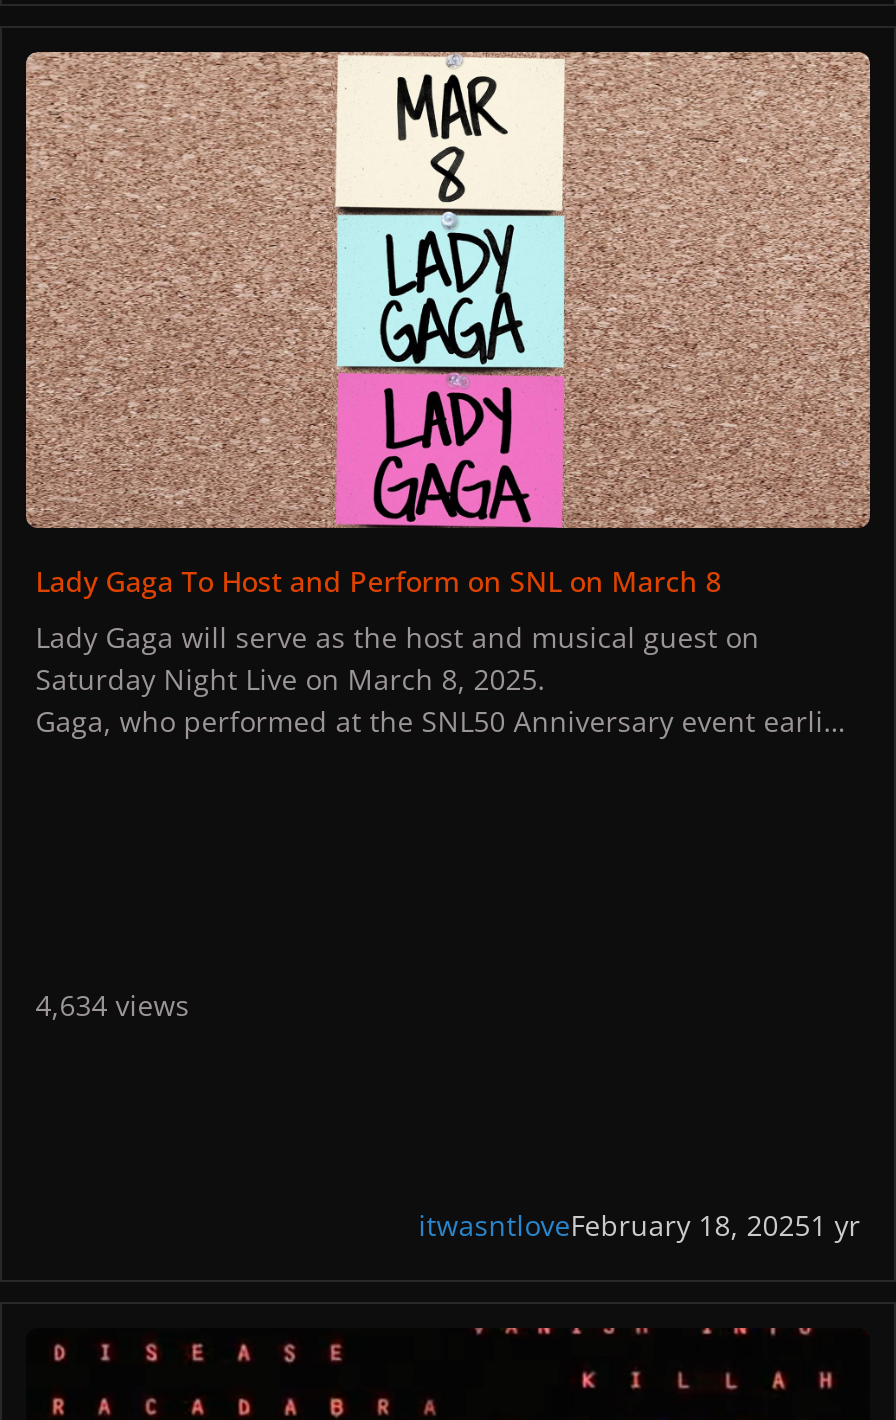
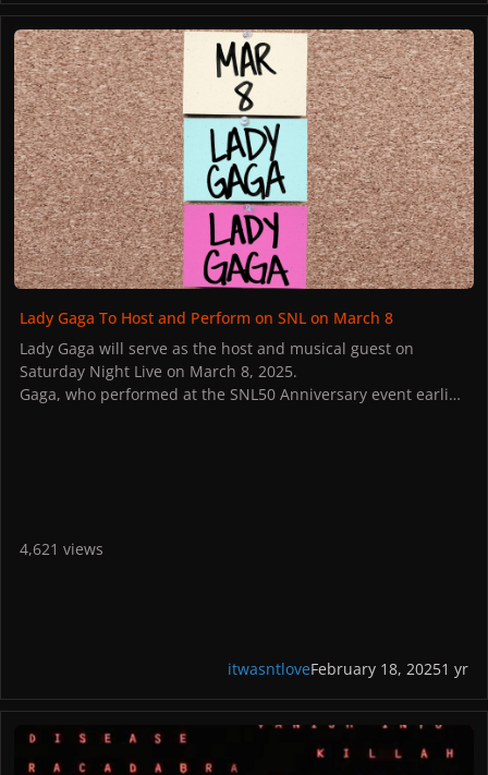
[36,986,190,1024] 4,634 views -> [19,538,103,559] 4,621 views

